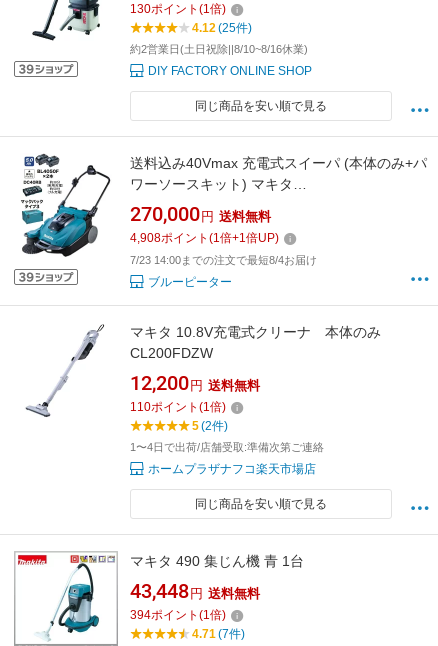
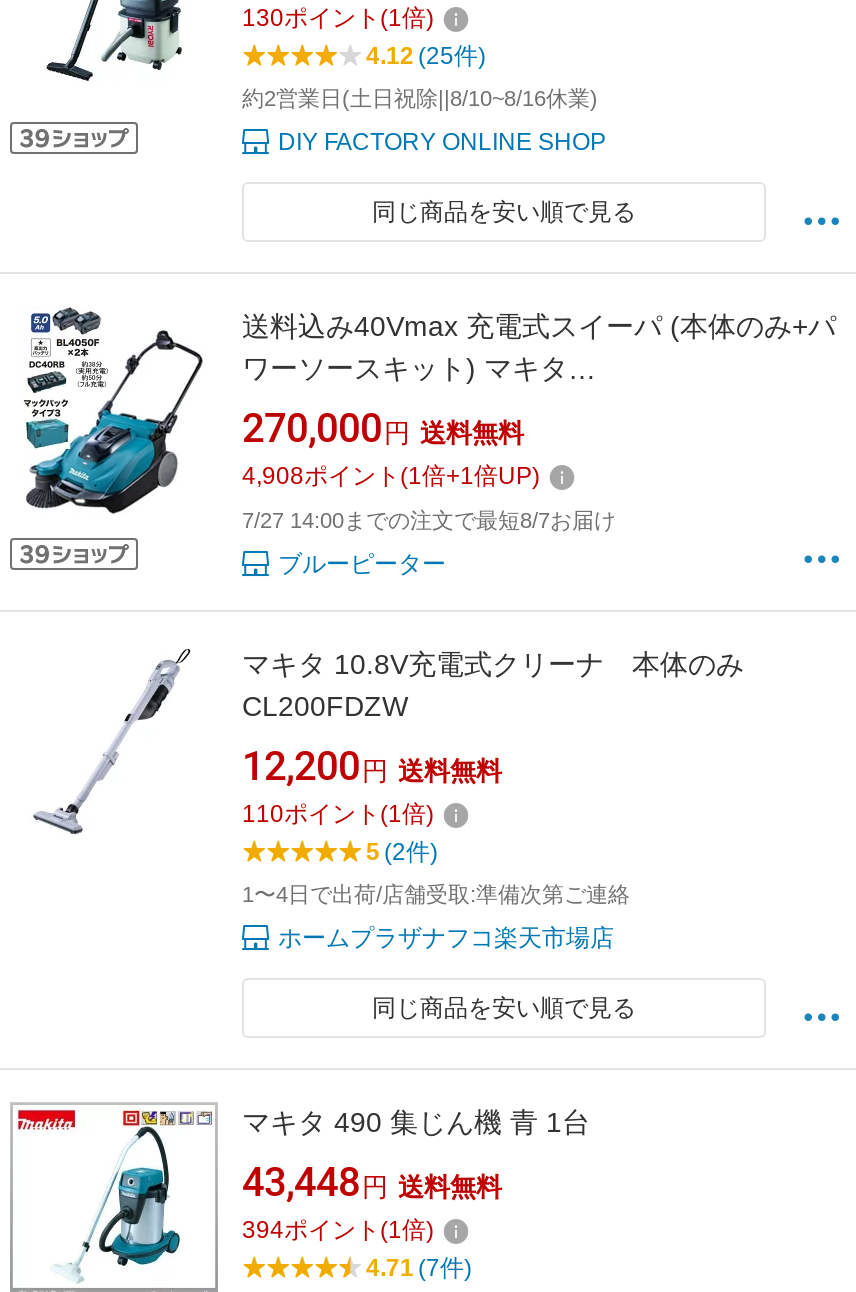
[130,254,317,266] 7/23 14:00までの注文で最短8/4お届け -> [242,509,616,533] 7/27 14:00までの注文で最短8/7お届け

